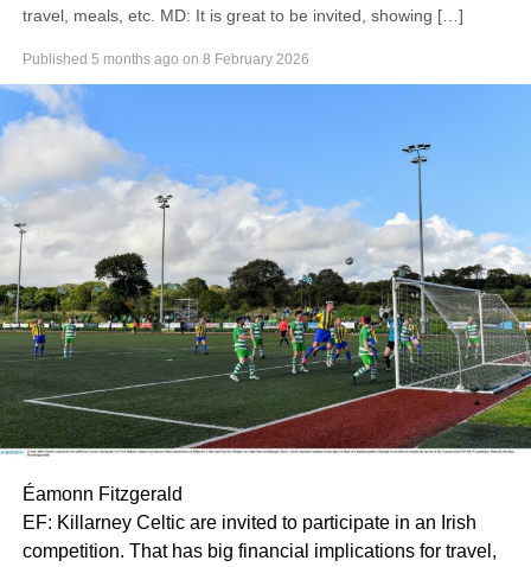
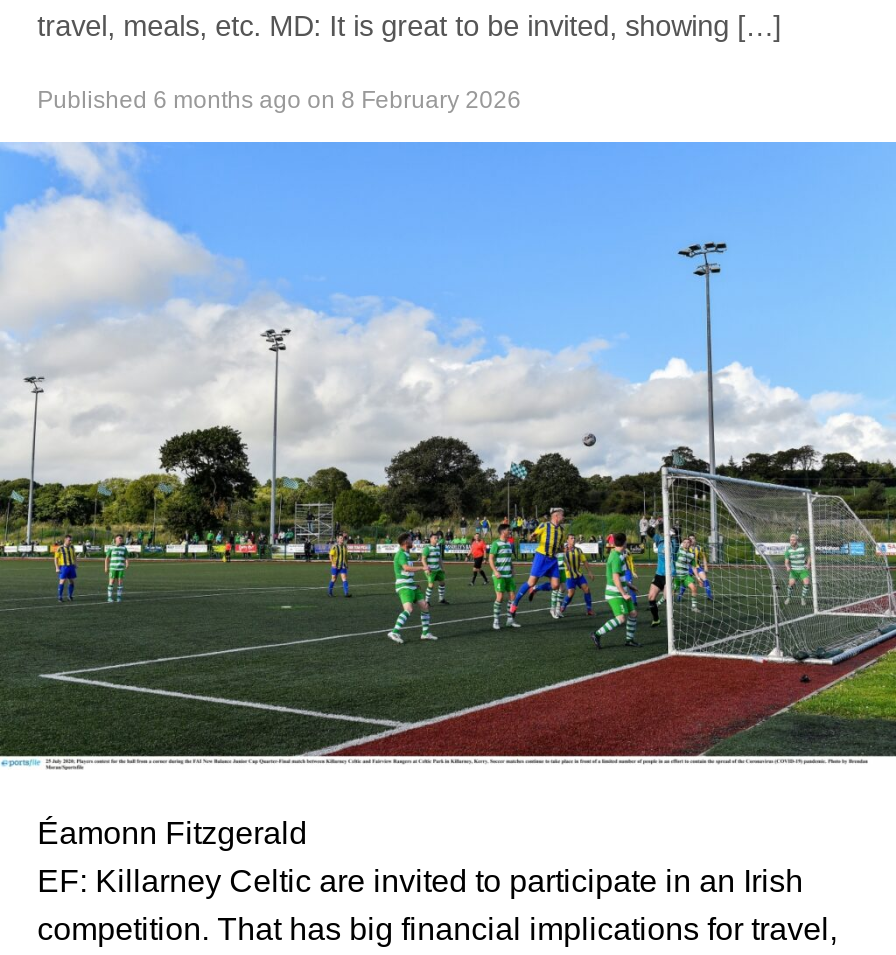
[22,51,309,67] Published 5 months ago on 8 February 2026 -> [37,86,521,114] Published 6 months ago on 8 February 2026

